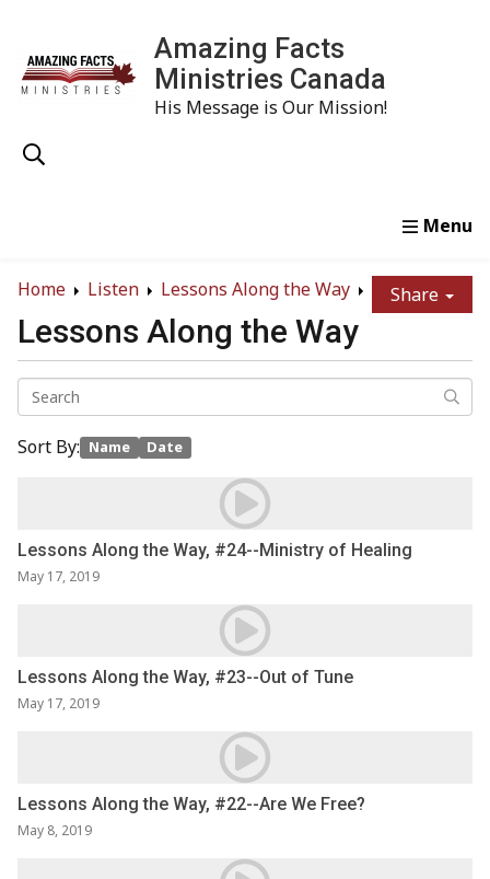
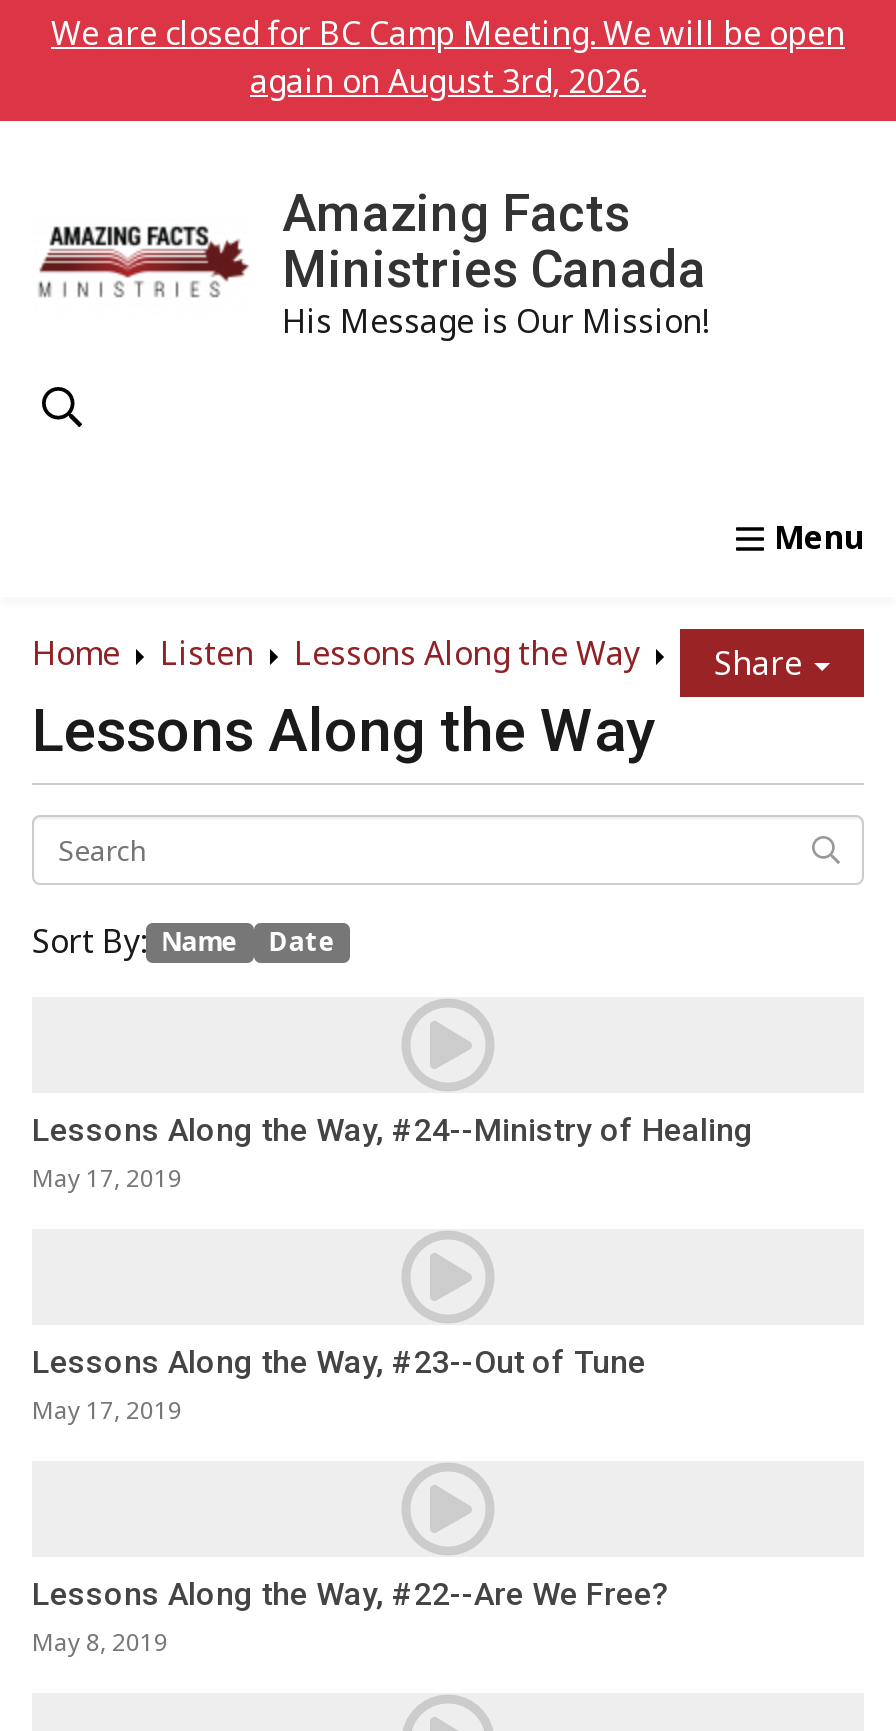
none -> [51,11,845,103] We are closed for BC Camp Meeting. We will be open | again on August 3rd, 2026.

